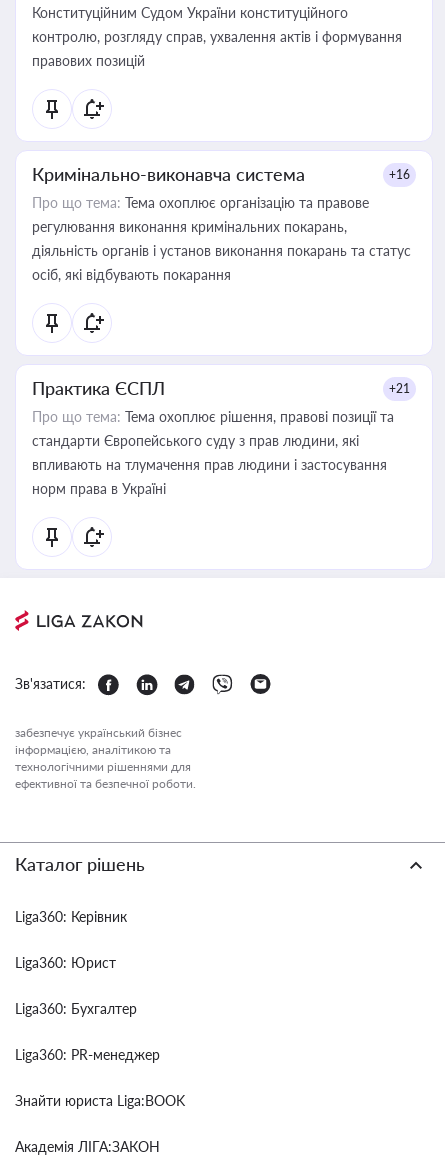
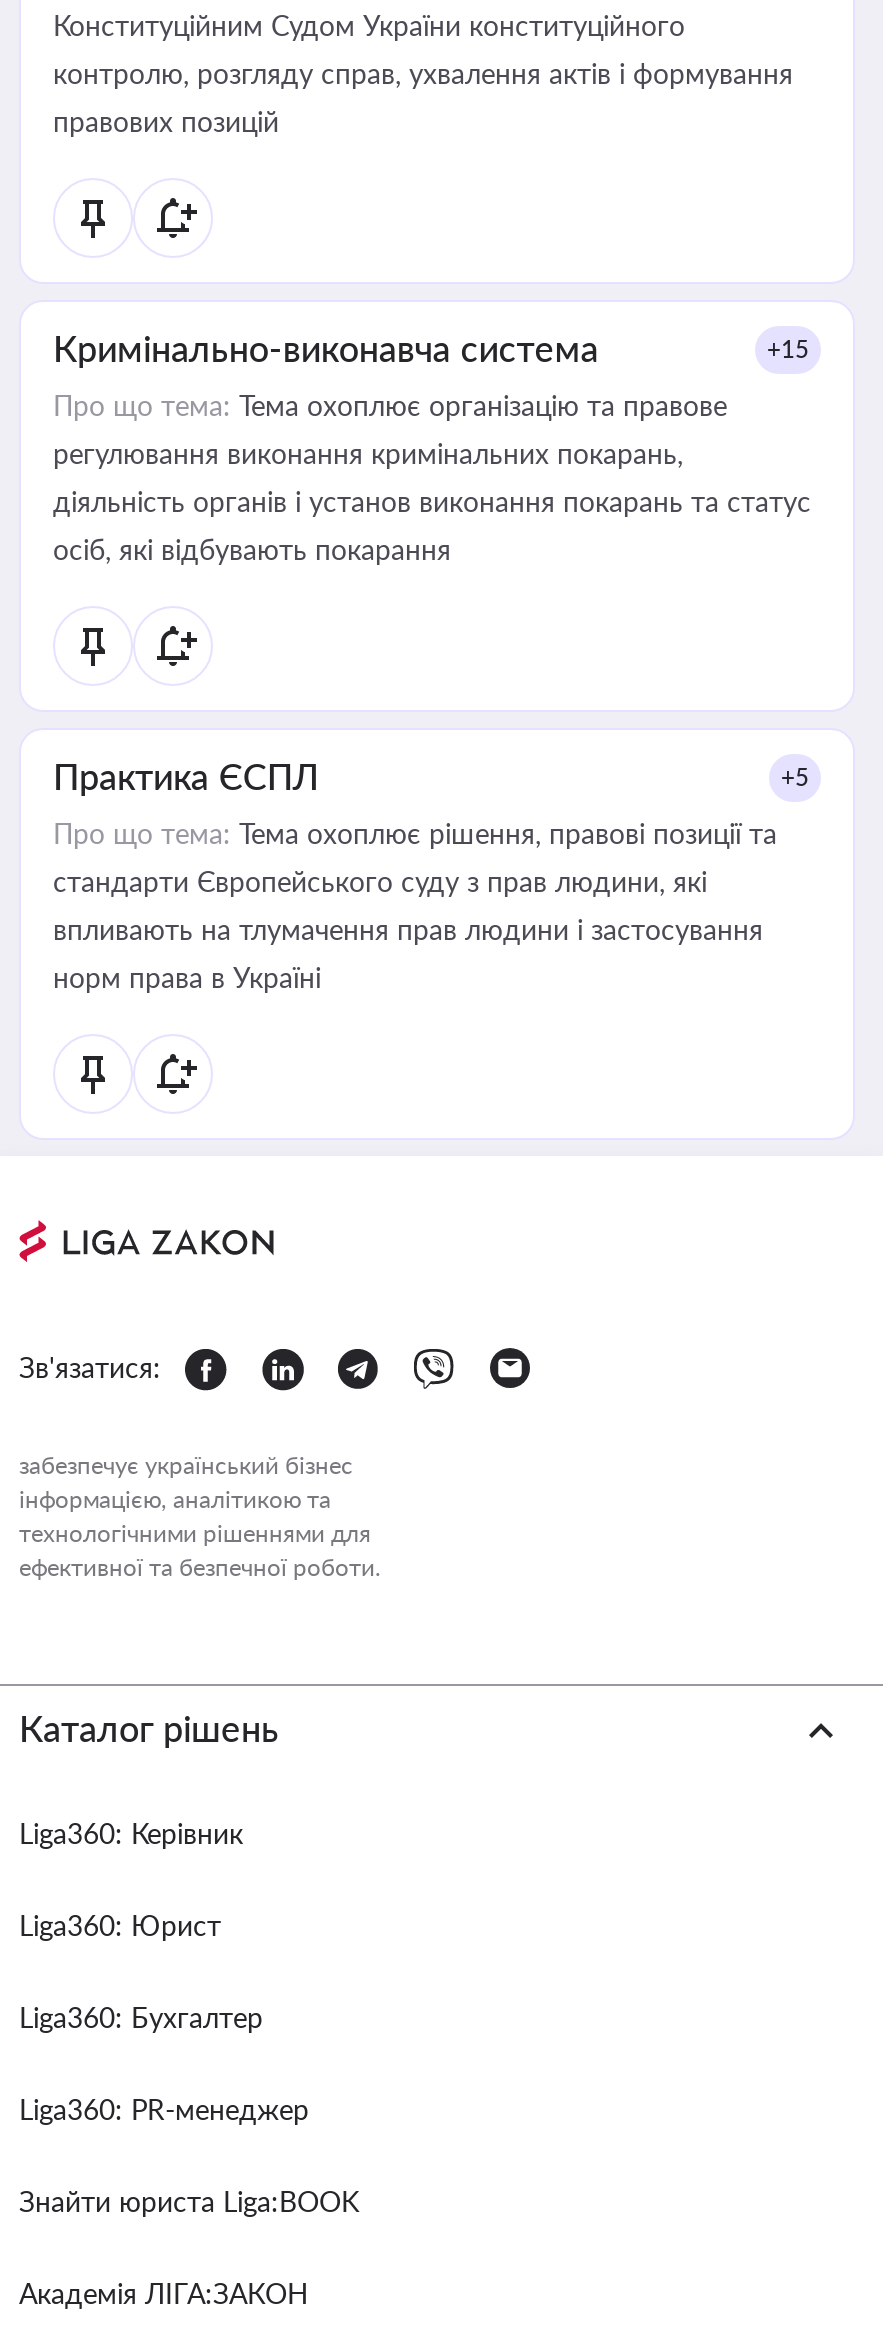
[389,167,410,182] +16 -> [767,334,809,364] +15
[389,381,410,396] +21 -> [781,762,809,792] +5

